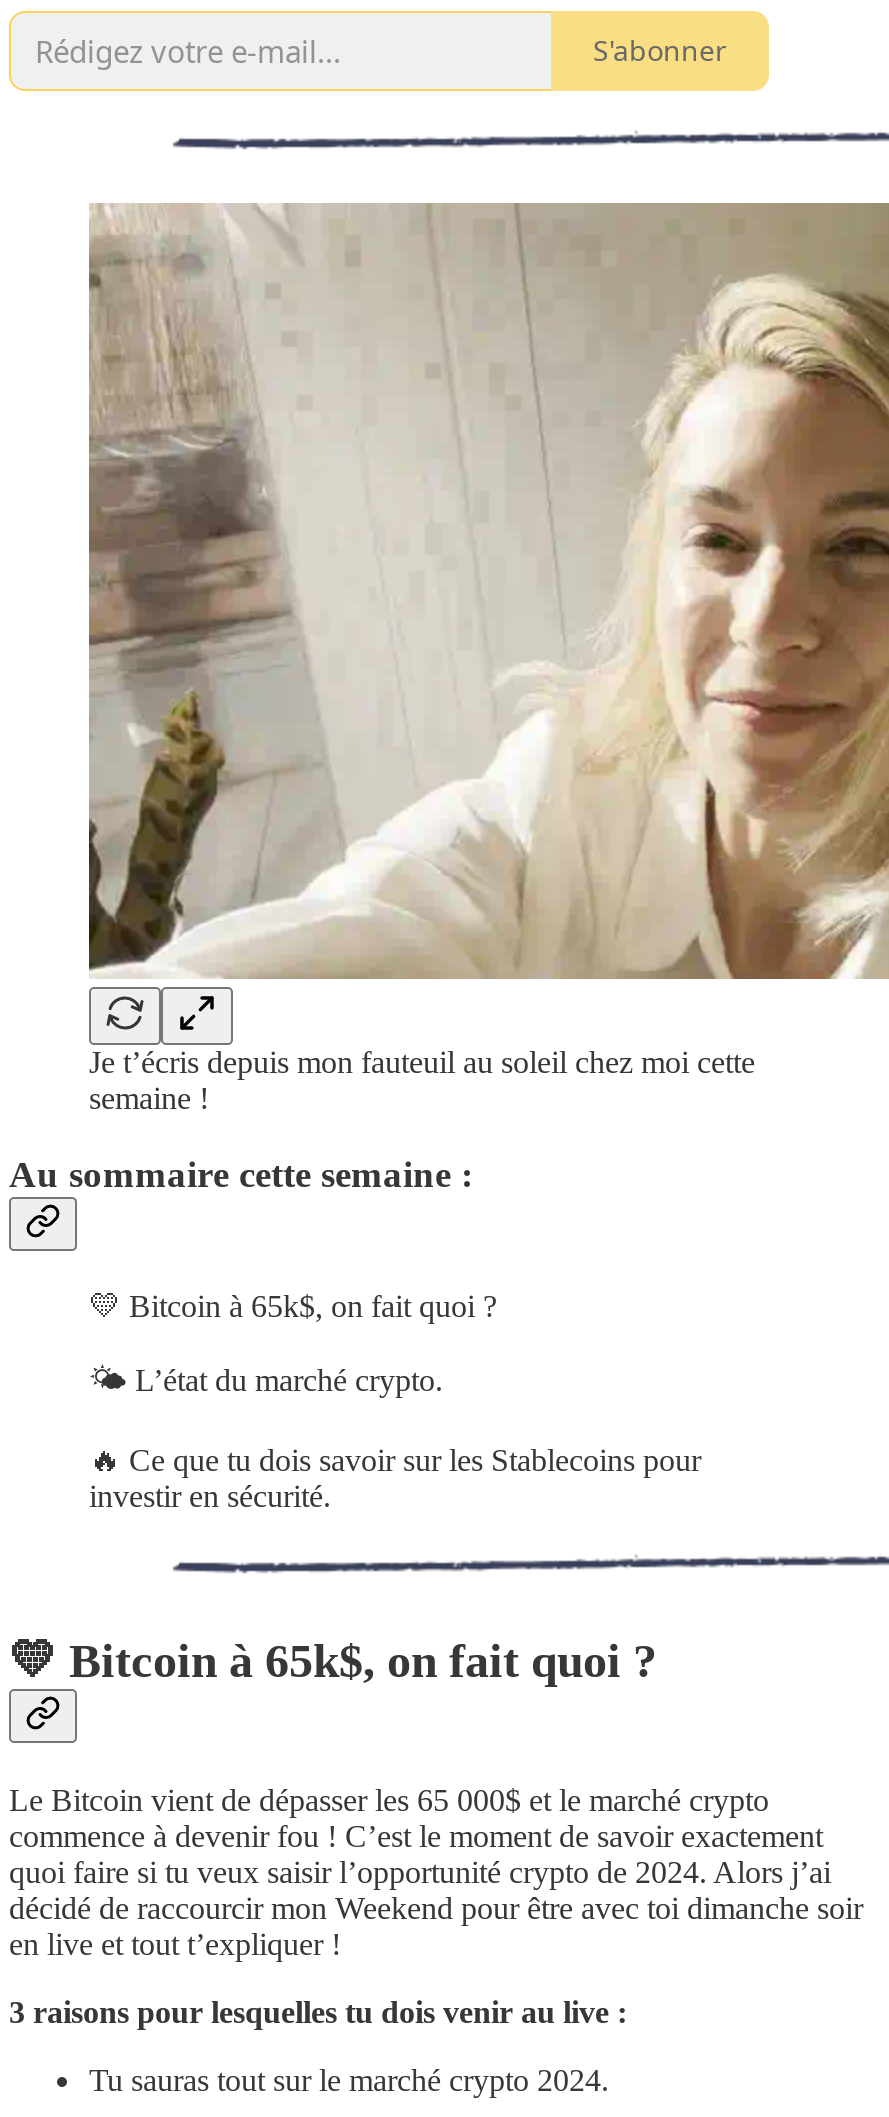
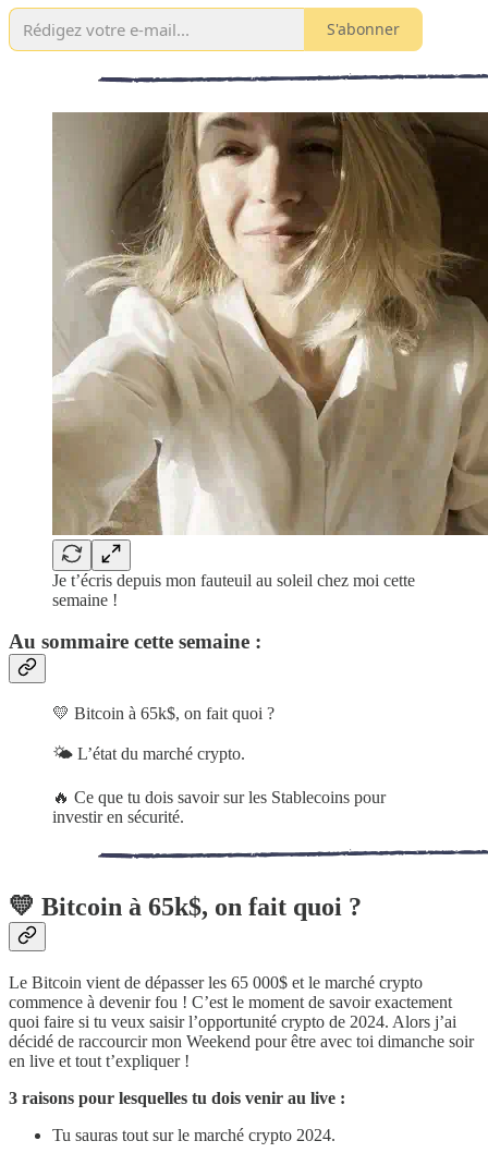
[87,201,883,981] [image] -> [51,111,485,536] [image]

